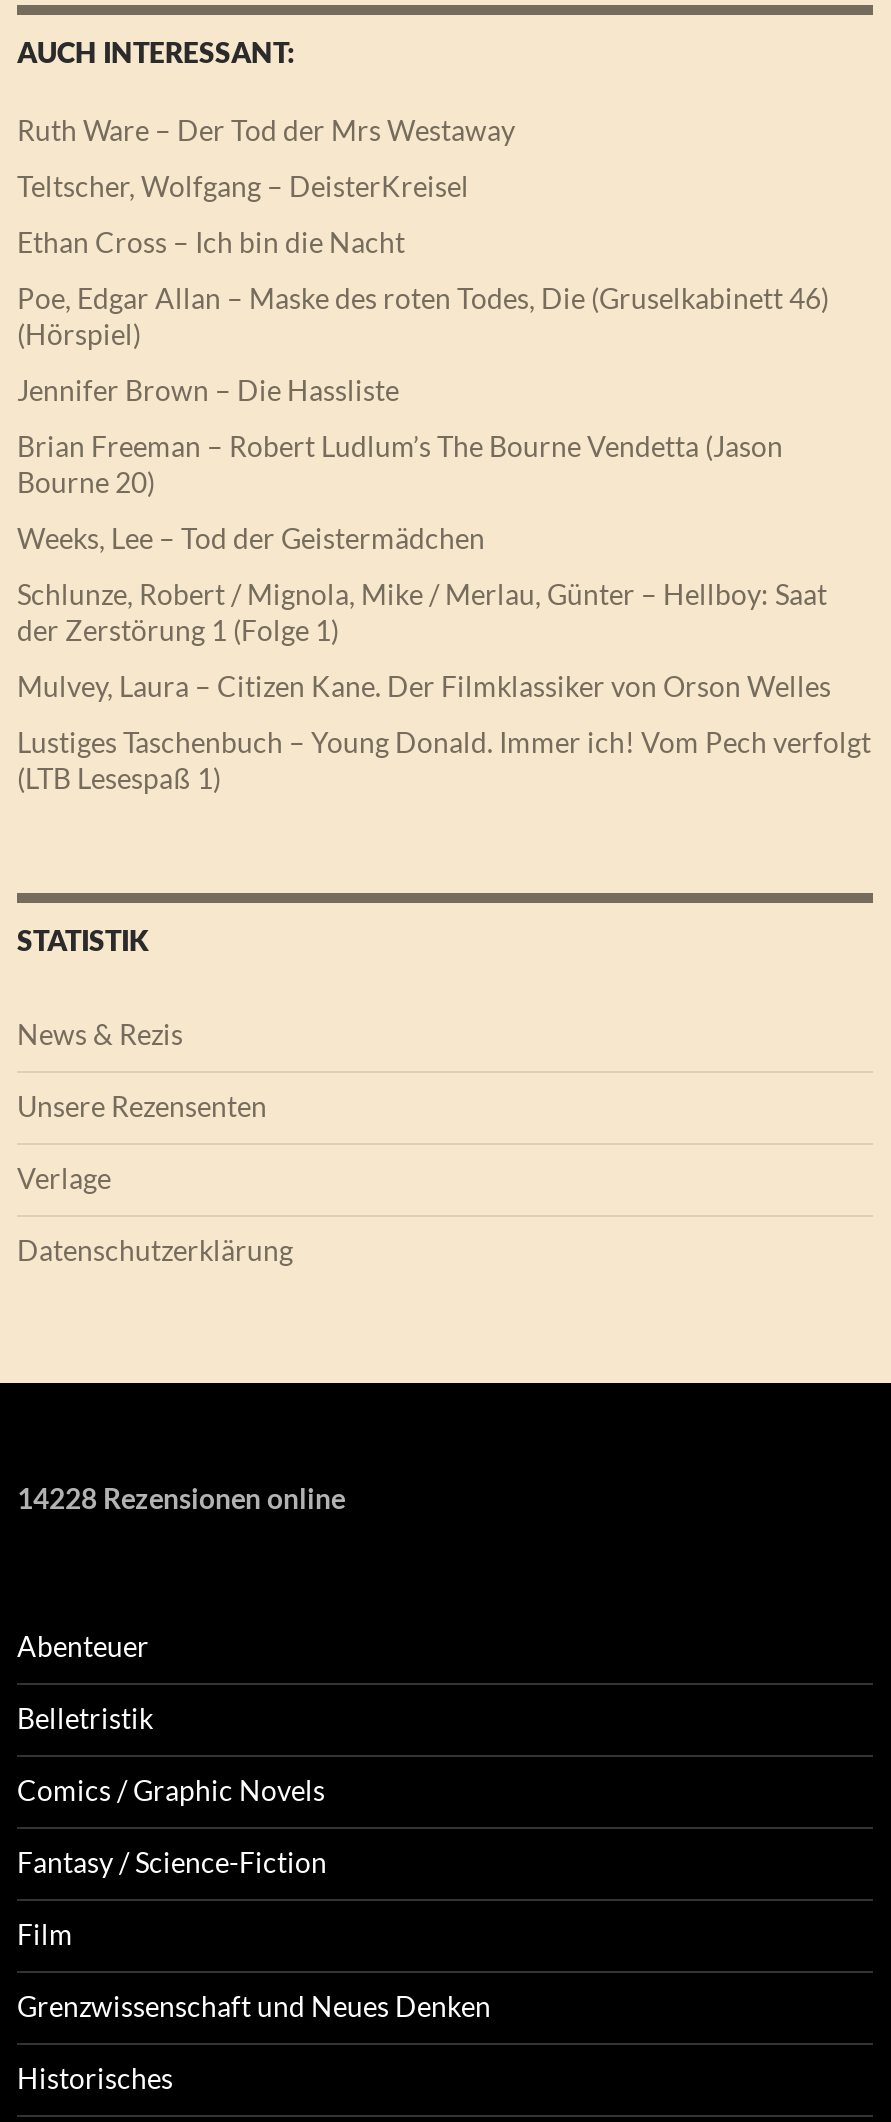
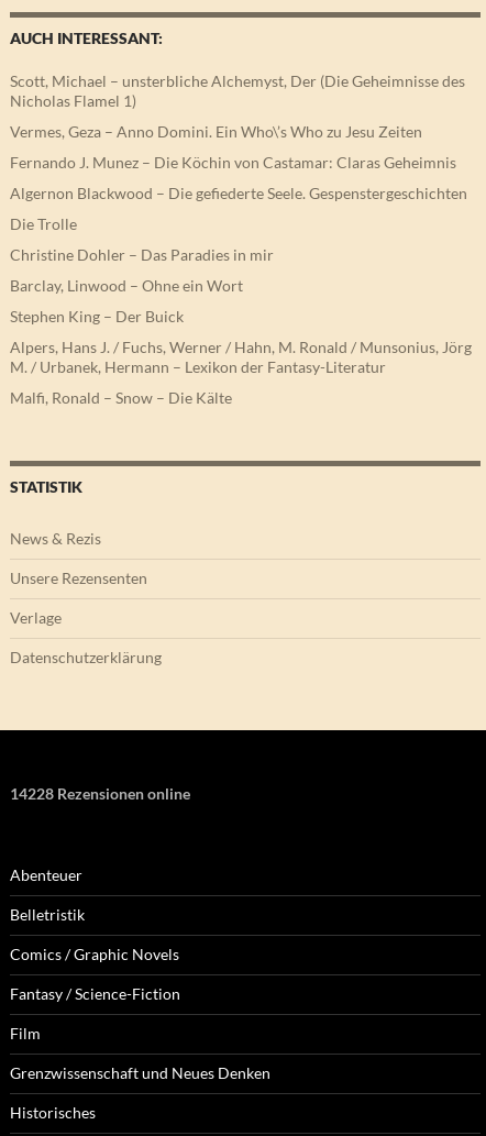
[17,113,515,147] Ruth Ware – Der Tod der Mrs Westaway -> [10,71,465,110] Scott, Michael – unsterbliche Alchemyst, Der (Die Geheimnisse des | Nicholas Flamel 1)
[17,169,469,203] Teltscher, Wolfgang – DeisterKreisel -> [10,122,422,140] Vermes, Geza – Anno Domini. Ein Who\’s Who zu Jesu Zeiten
[17,225,405,259] Ethan Cross – Ich bin die Nacht -> [10,152,456,171] Fernando J. Munez – Die Köchin von Castamar: Claras Geheimnis
[17,281,829,351] Poe, Edgar Allan – Maske des roten Todes, Die (Gruselkabinett 46) | (Hörspiel) -> [10,183,467,202] Algernon Blackwood – Die gefiederte Seele. Gespenstergeschichten
[17,373,399,407] Jennifer Brown – Die Hassliste -> [10,214,77,233] Die Trolle
[17,429,783,499] Brian Freeman – Robert Ludlum’s The Bourne Vendetta (Jason | Bourne 20) -> [10,245,274,263] Christine Dohler – Das Paradies in mir
[17,521,485,555] Weeks, Lee – Tod der Geistermädchen -> [10,276,243,294] Barclay, Linwood – Ohne ein Wort
[17,577,827,647] Schlunze, Robert / Mignola, Mike / Merlau, Günter – Hellboy: Saat | der Zerstörung 1 (Folge 1) -> [10,306,184,325] Stephen King – Der Buick
[17,669,831,703] Mulvey, Laura – Citizen Kane. Der Filmklassiker von Orson Welles -> [10,337,472,376] Alpers, Hans J. / Fuchs, Werner / Hahn, M. Ronald / Munsonius, Jörg | M. / Urbanek, Hermann – Lexikon der Fantasy-Literatur
[17,725,871,795] Lustiges Taschenbuch – Young Donald. Immer ich! Vom Pech verfolgt | (LTB Lesespaß 1) -> [10,388,232,406] Malfi, Ronald – Snow – Die Kälte

